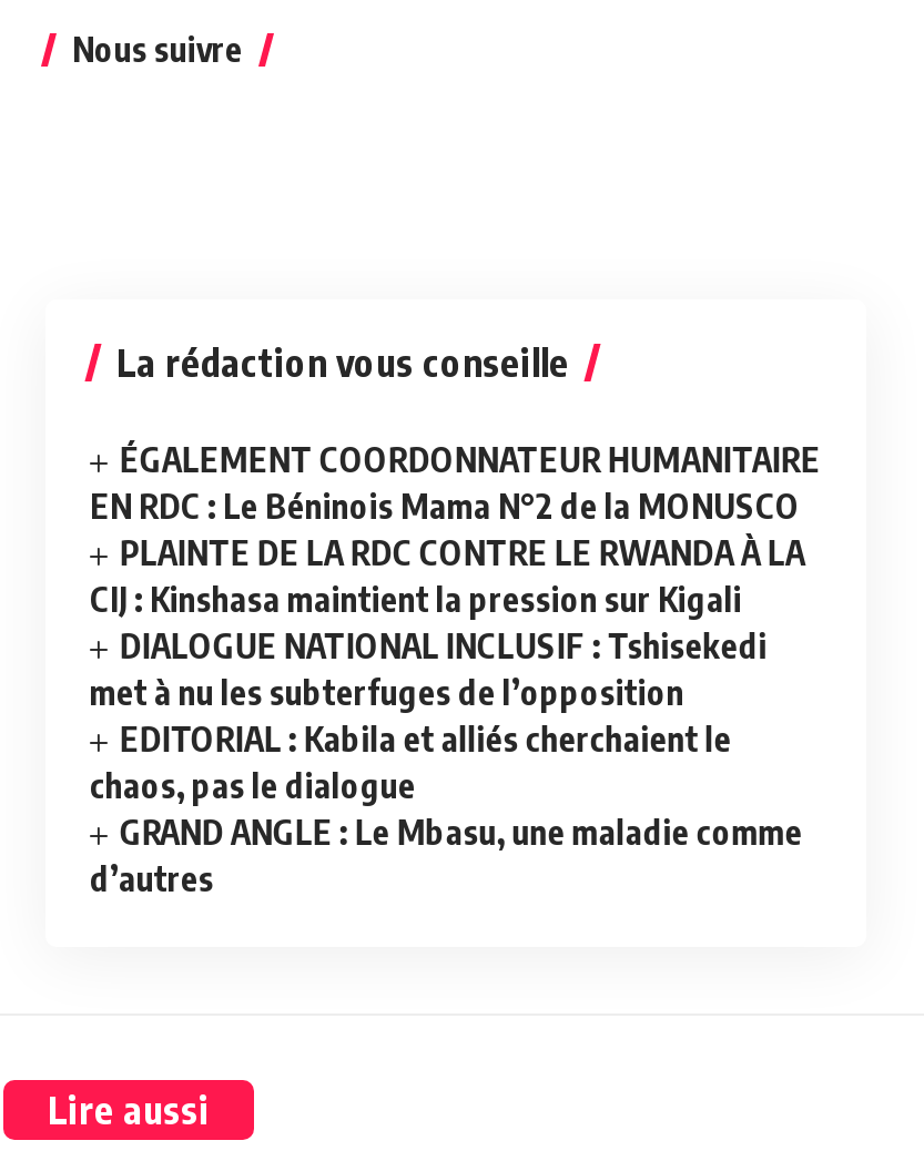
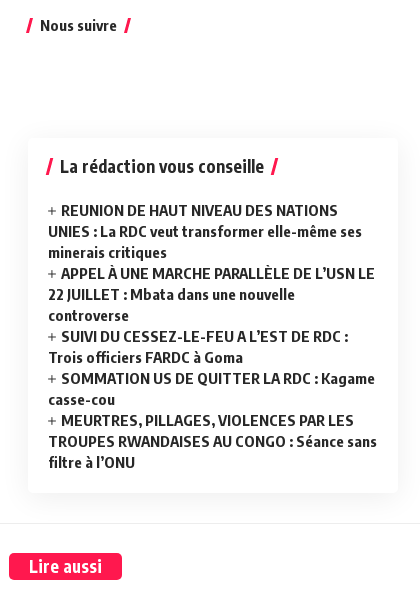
[90,438,821,897] ÉGALEMENT COORDONNATEUR HUMANITAIRE | EN RDC : Le Béninois Mama N°2 de la MONUSCO | PLAINTE DE LA RDC CONTRE LE RWANDA À LA | CIJ : Kinshasa maintient la pression sur Kigali | DIALOGUE NATIONAL INCLUSIF : Tshisekedi | met à nu les subterfuges de l’opposition | EDITORIAL : Kabila et alliés cherchaient le | chaos, pas le dialogue | GRAND ANGLE : Le Mbasu, une maladie comme | d’autres -> [48,200,377,470] REUNION DE HAUT NIVEAU DES NATIONS | UNIES : La RDC veut transformer elle-même ses | minerais critiques | APPEL À UNE MARCHE PARALLÈLE DE L’USN LE | 22 JUILLET : Mbata dans une nouvelle | controverse | SUIVI DU CESSEZ-LE-FEU A L’EST DE RDC : | Trois officiers FARDC à Goma | SOMMATION US DE QUITTER LA RDC : Kagame | casse-cou | MEURTRES, PILLAGES, VIOLENCES PAR LES | TROUPES RWANDAISES AU CONGO : Séance sans | filtre à l’ONU

